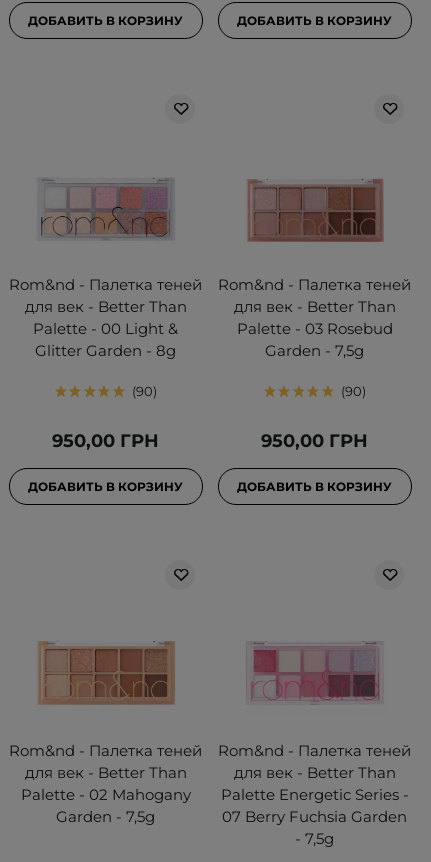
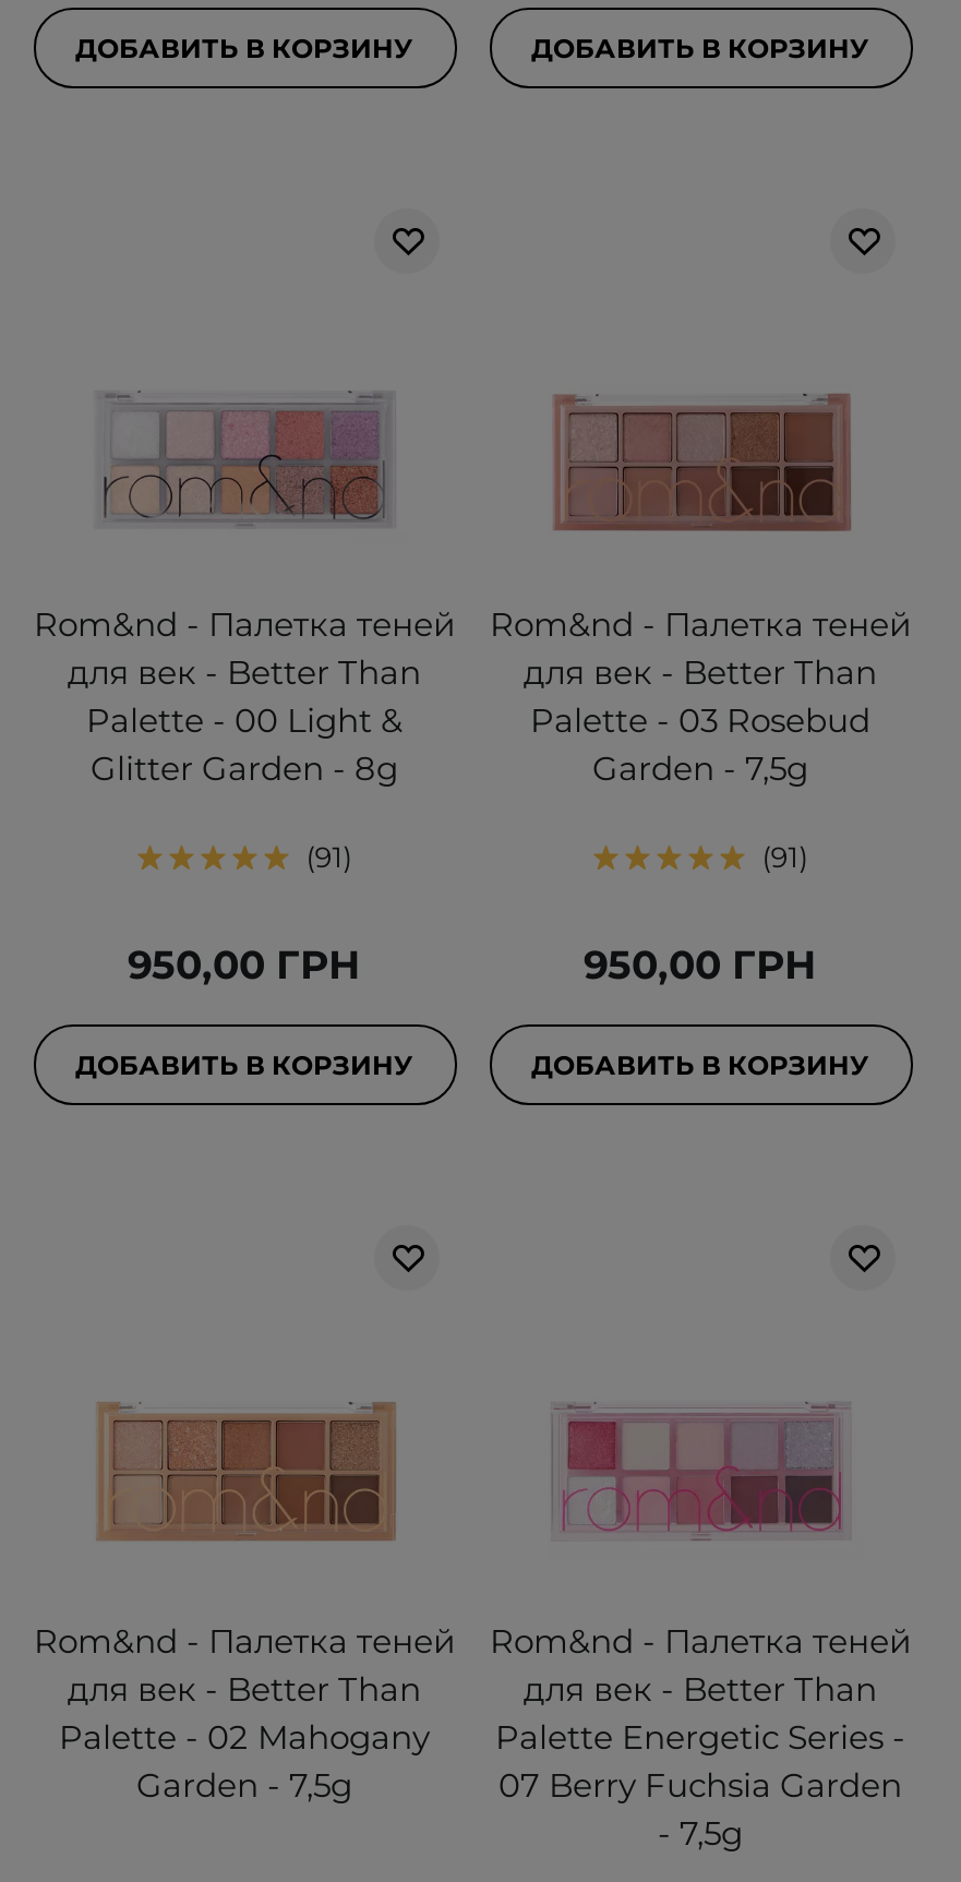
[136,383,153,399] 90 -> [315,840,343,875] 91
[345,383,362,399] 90 -> [771,840,799,875] 91

